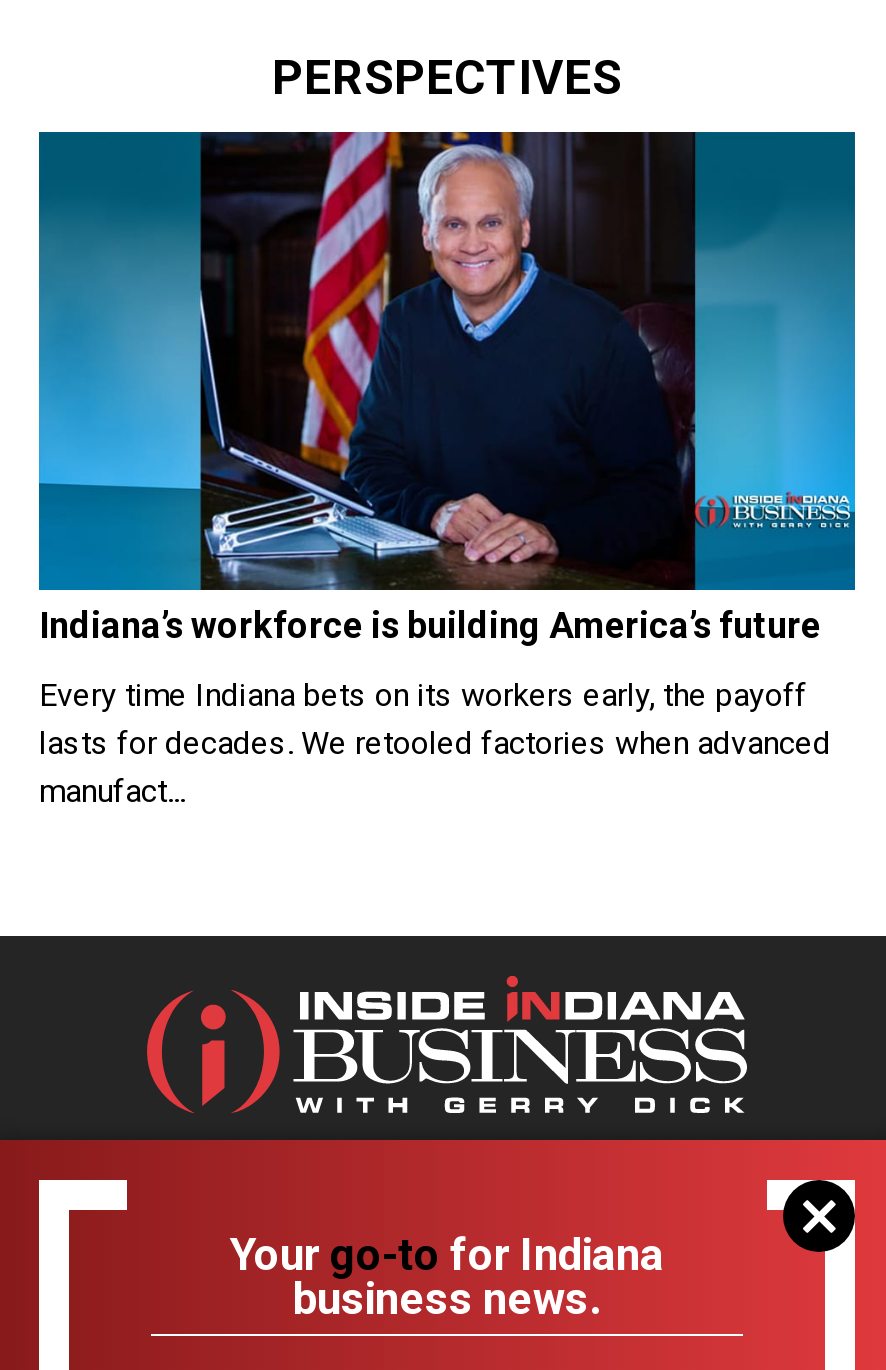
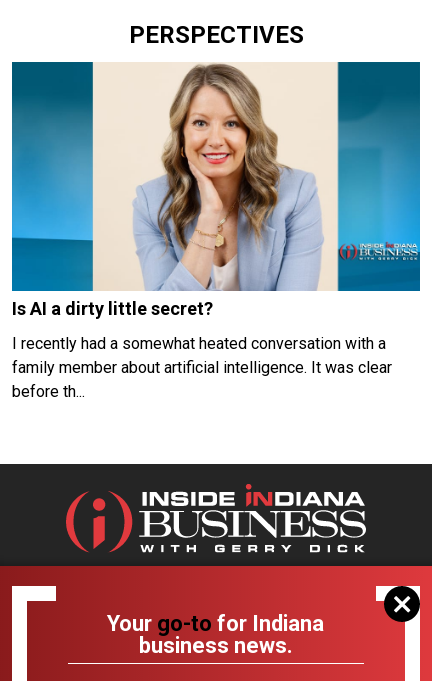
[39,130,821,647] [image] | Indiana’s workforce is building America’s future -> [12,62,340,319] [image] | Is AI a dirty little secret?
[39,677,831,811] Every time Indiana bets on its workers early, the payoff | lasts for decades. We retooled factories when advanced | manufact... -> [12,334,392,401] I recently had a somewhat heated conversation with a | family member about artificial intelligence. It was clear | before th...

